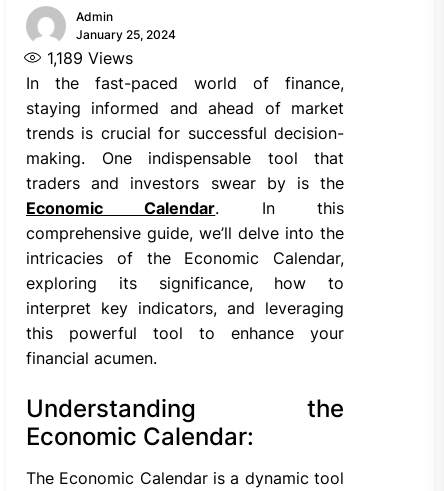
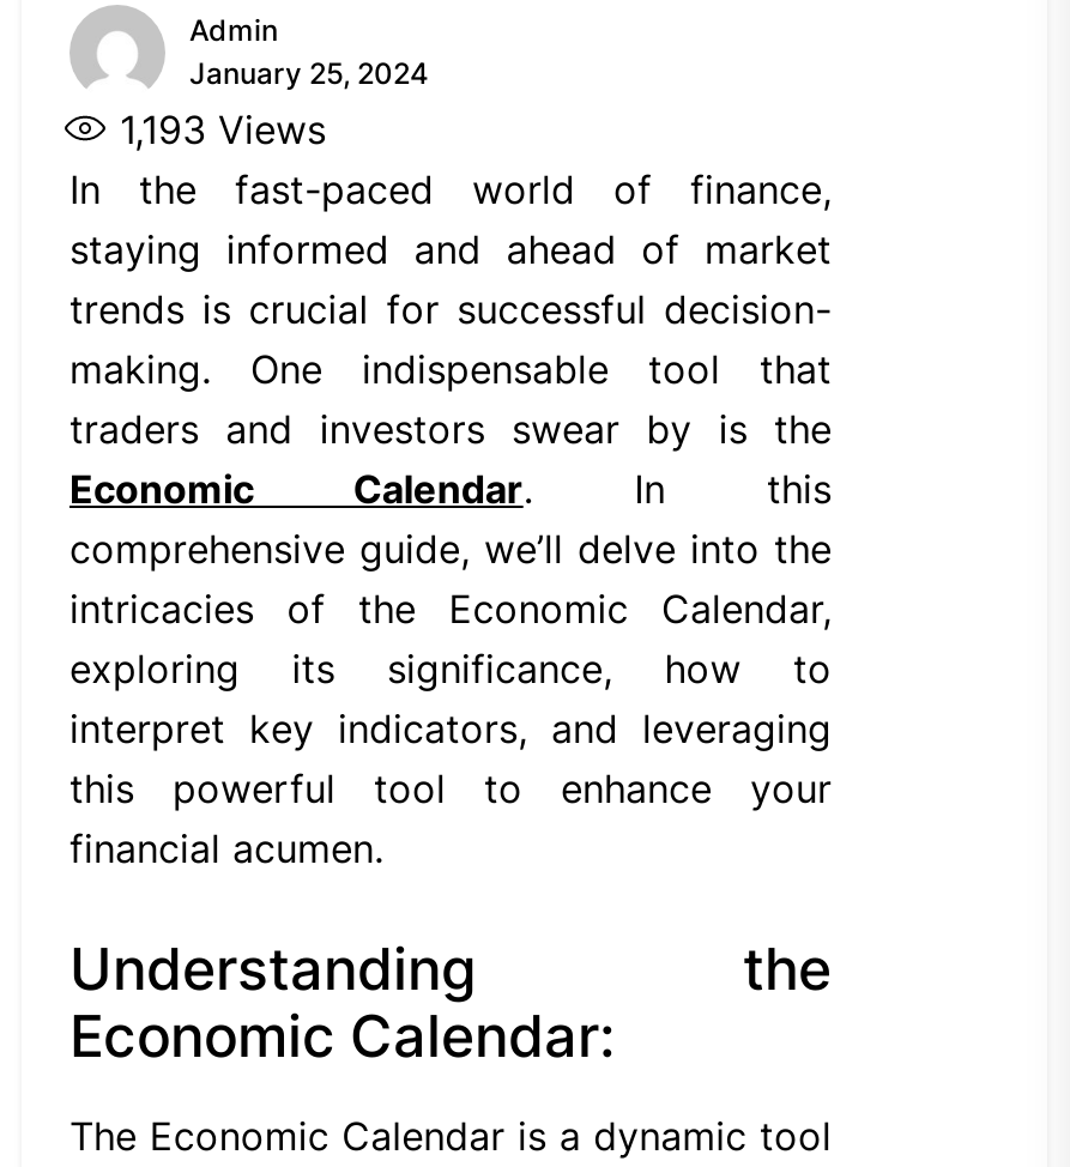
[47,48,133,68] 1,189 Views -> [120,106,326,154] 1,193 Views

